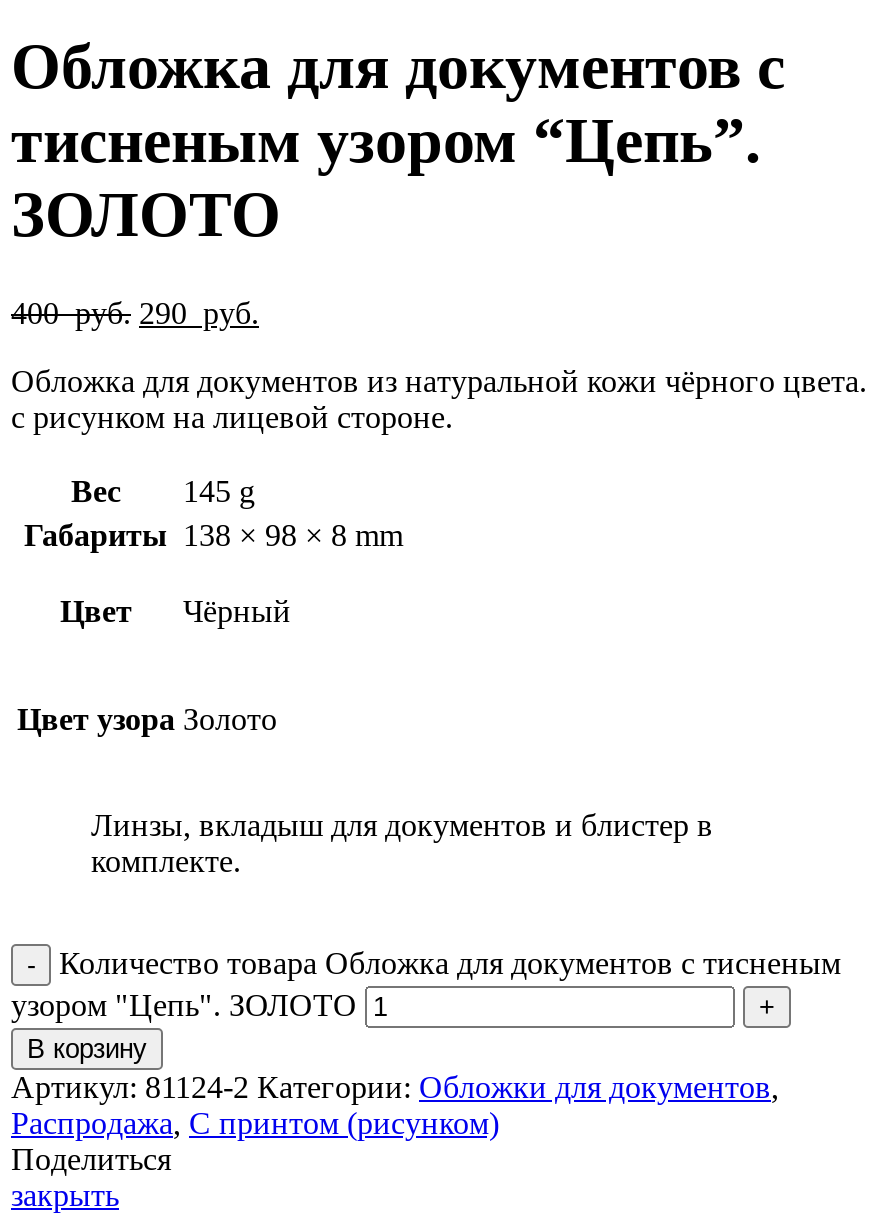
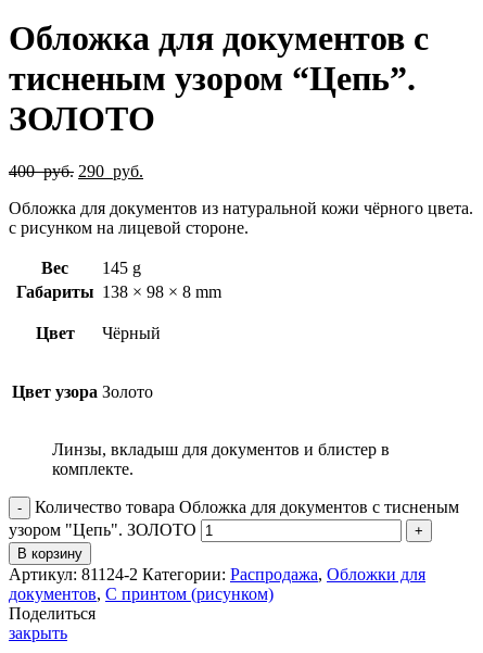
[11,1069,779,1103] Артикул:81124-2 Категории: Обложки для документов, -> [9,565,425,583] Артикул:81124-2 Категории: Распродажа, Обложки для
[11,1105,499,1139] Распродажа, С принтом (рисунком) -> [9,585,274,603] документов, С принтом (рисунком)

